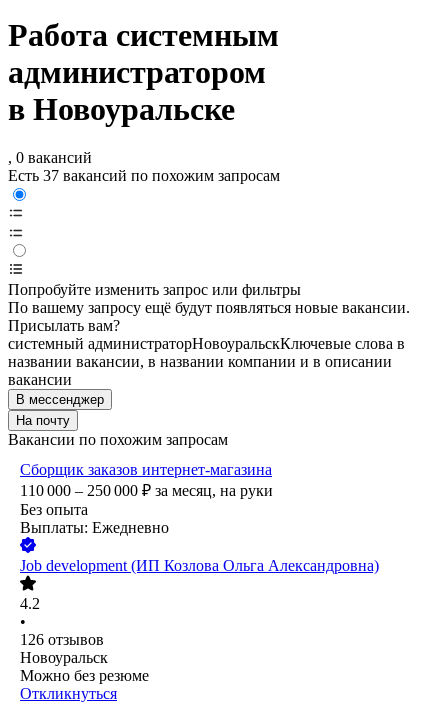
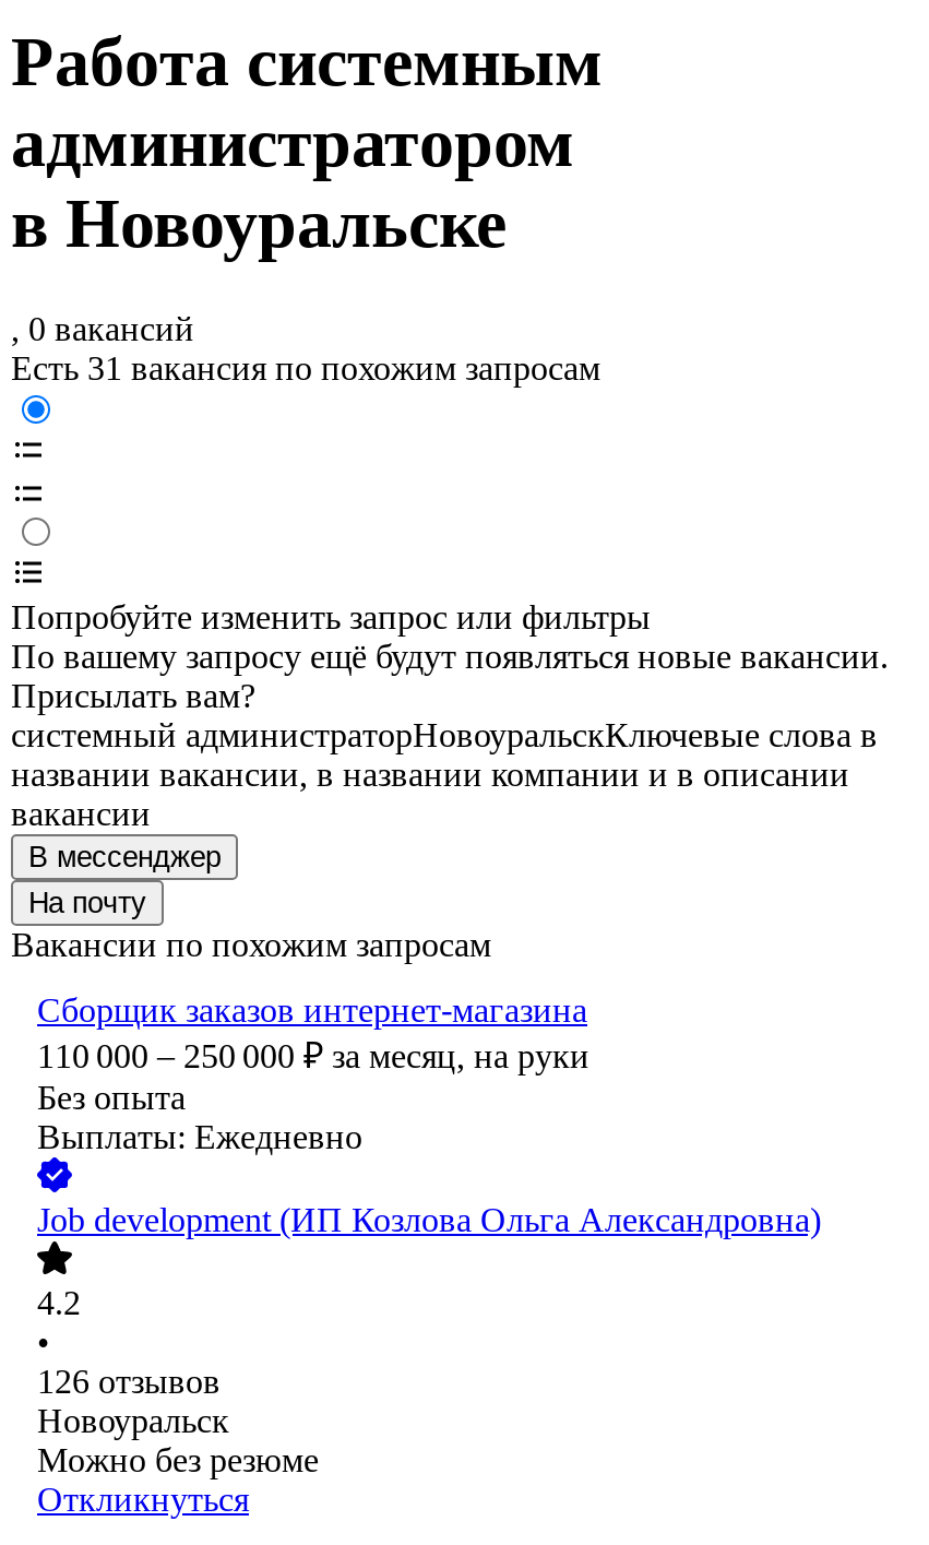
[8,167,280,184] Есть 37 вакансий по похожим запросам -> [11,350,600,388] Есть 31 вакансия по похожим запросам

